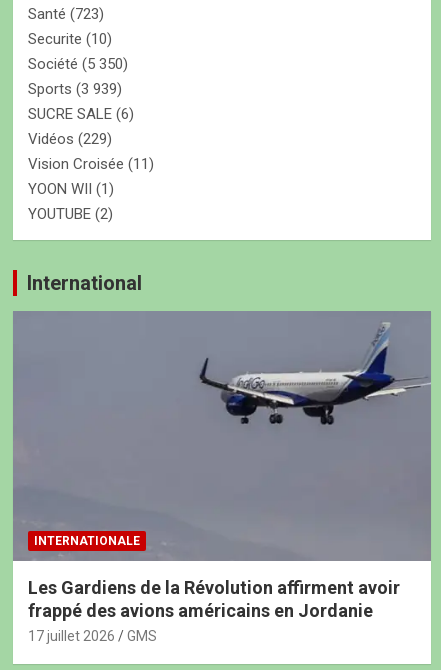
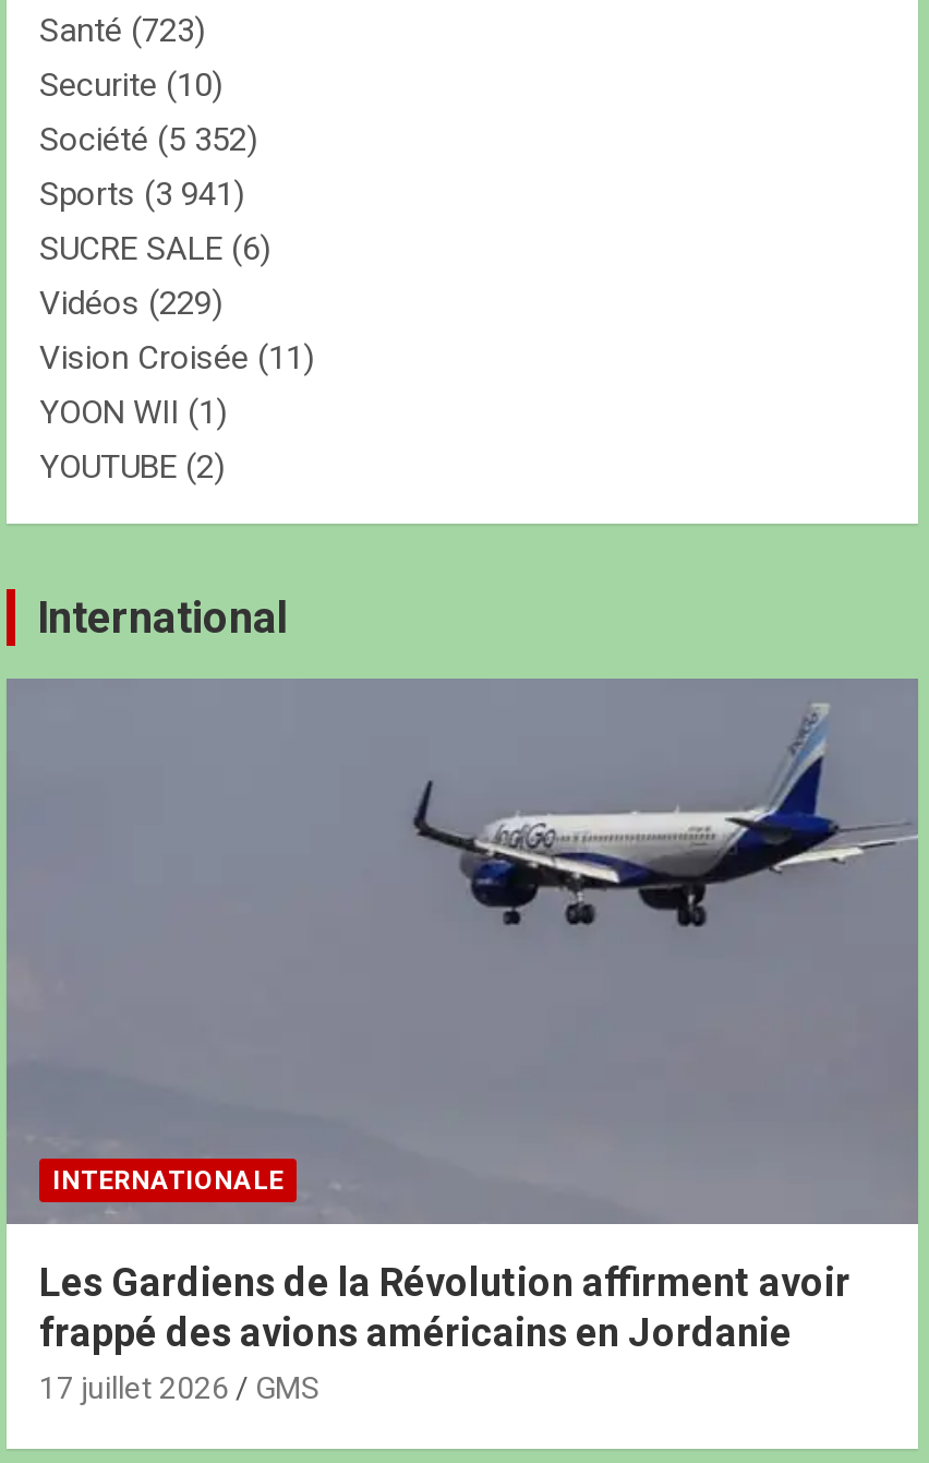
[28,54,128,72] Société (5 350) -> [39,119,257,158] Société (5 352)
[28,79,122,97] Sports (3 939) -> [39,173,244,213] Sports (3 941)

